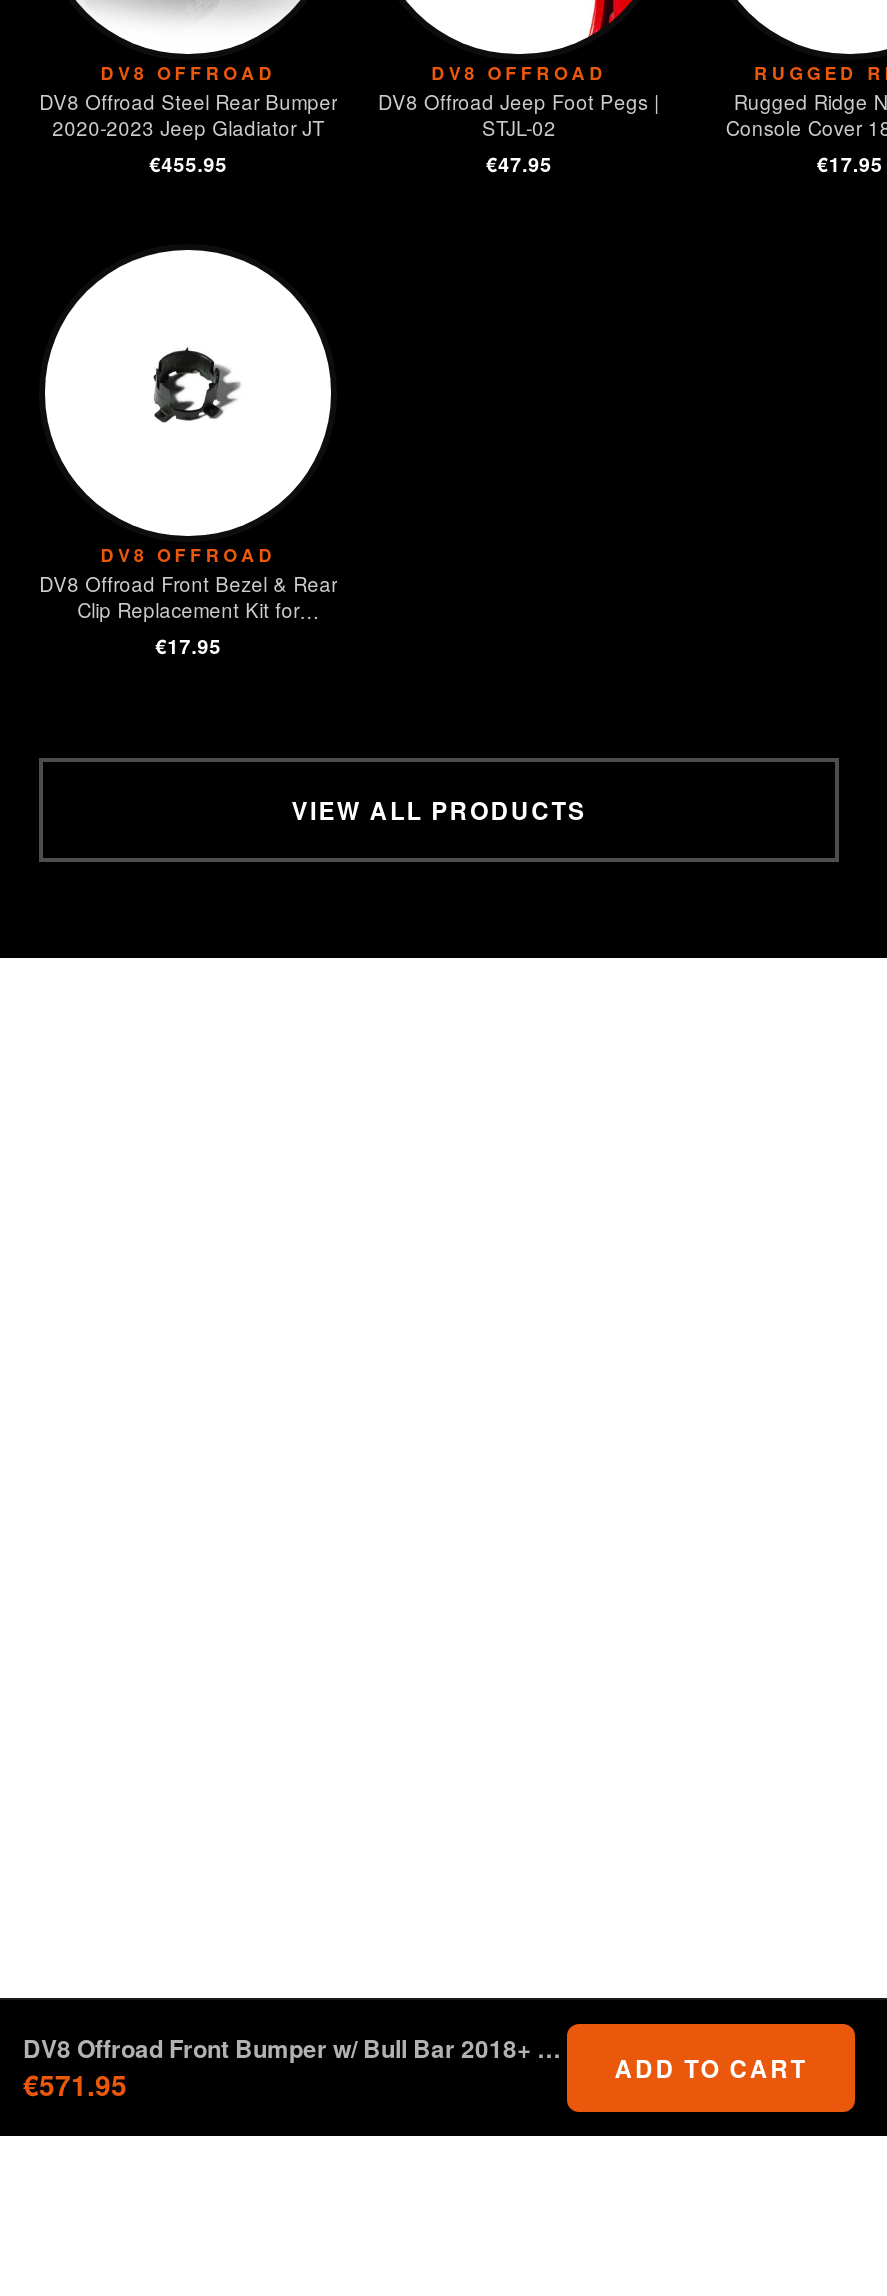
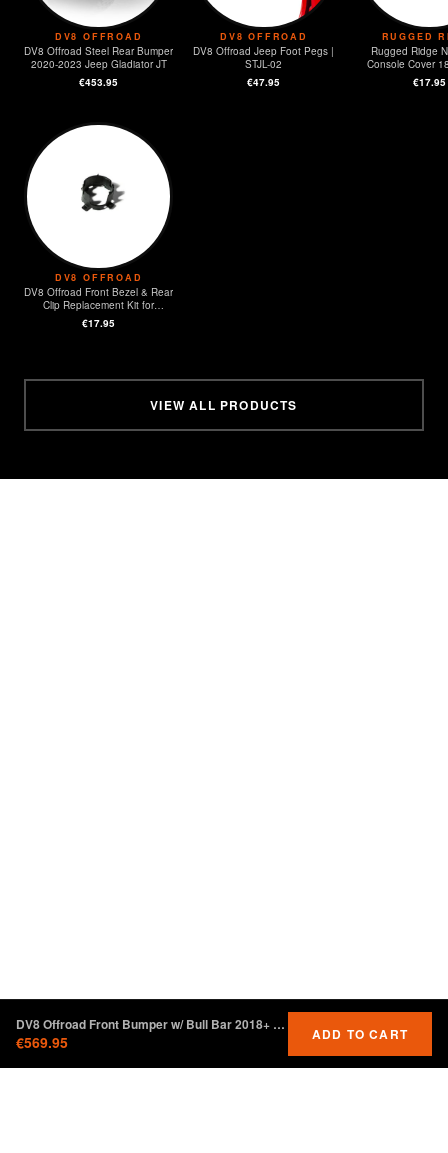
[149,150,227,178] €455.95 -> [79,75,118,89] €453.95
[23,2064,127,2104] €571.95 -> [16,1032,68,1052] €569.95

